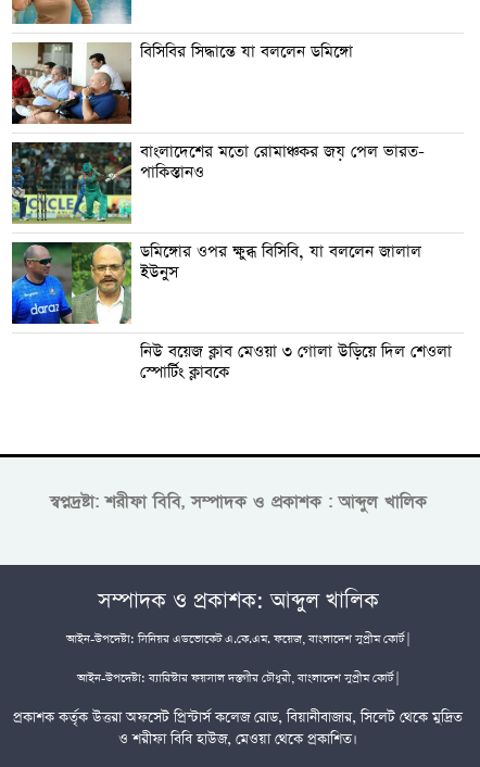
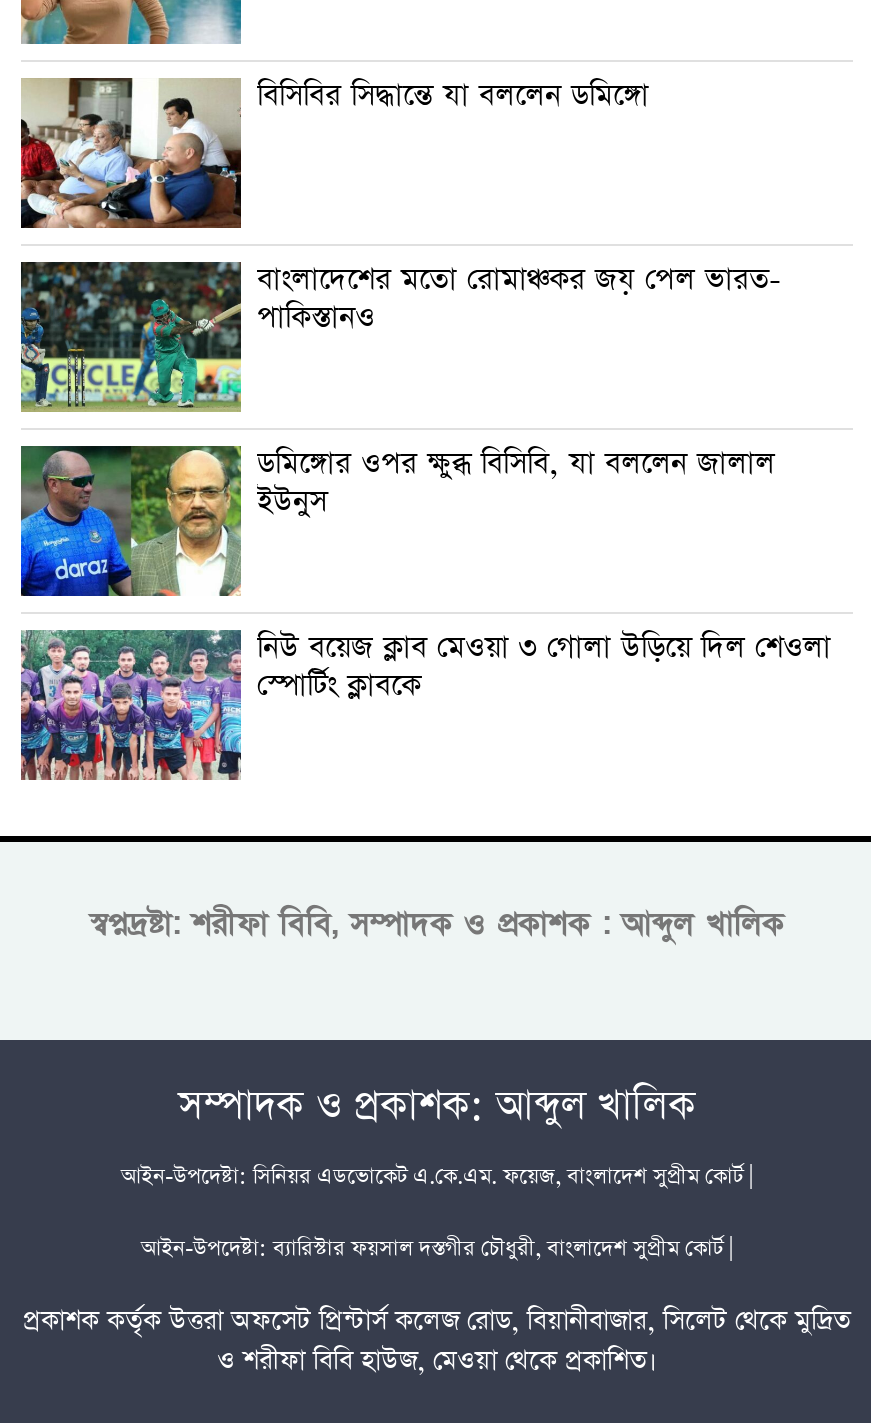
none -> [19,628,243,782] [image]

